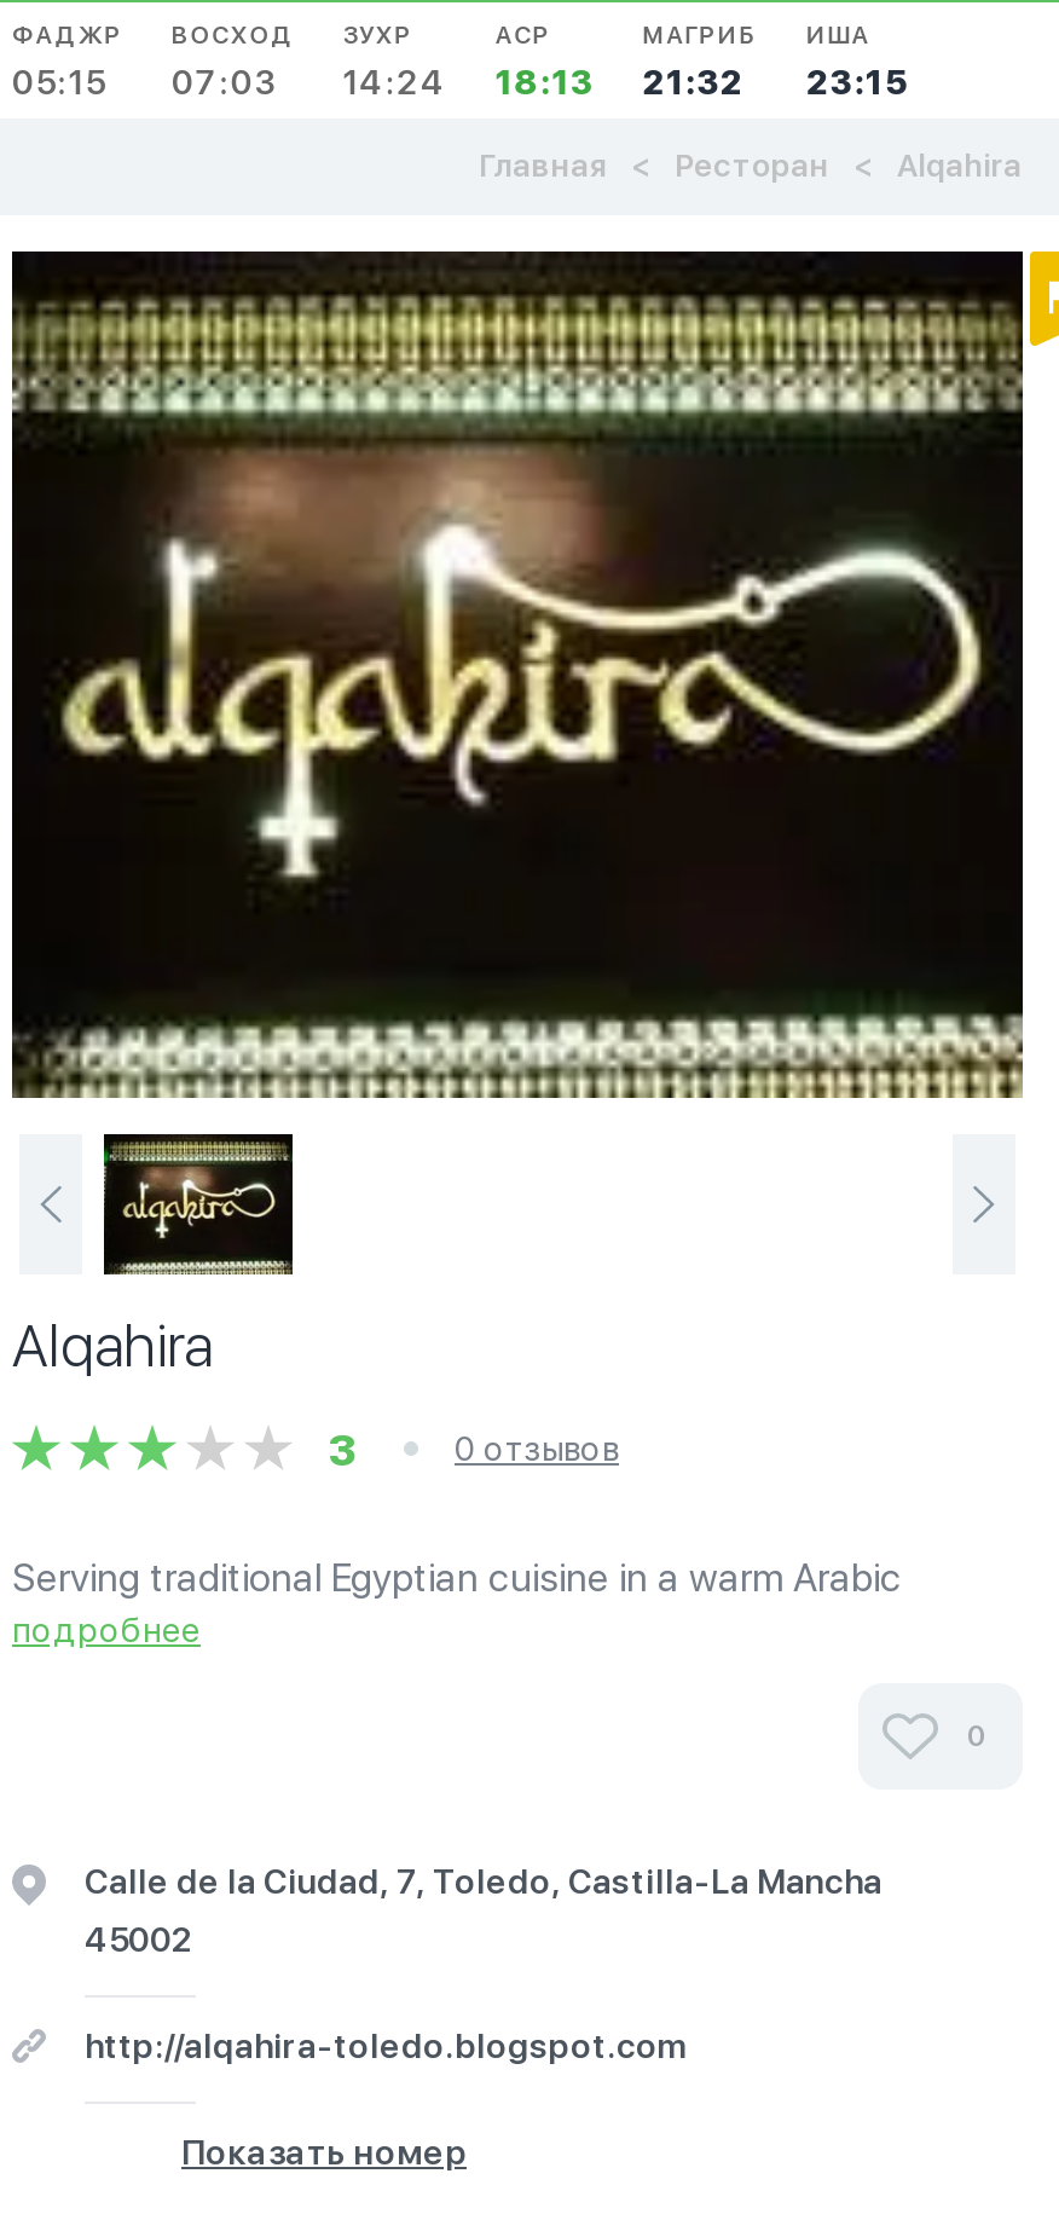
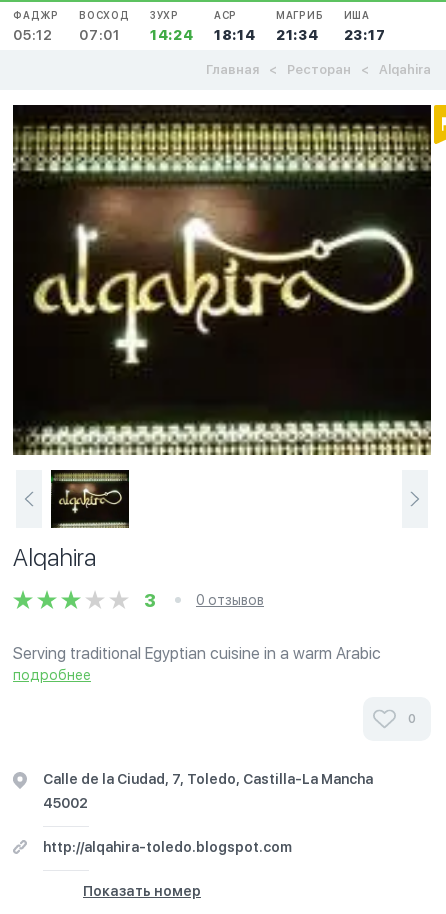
[12,63,106,102] 05:15 -> [13,27,53,43] 05:12
[172,63,278,102] 07:03 -> [79,27,120,43] 07:01
[495,63,594,102] 18:13 -> [214,27,256,43] 18:14
[643,63,744,102] 21:32 -> [276,27,319,43] 21:34
[807,63,908,102] 23:15 -> [344,27,386,43] 23:17

